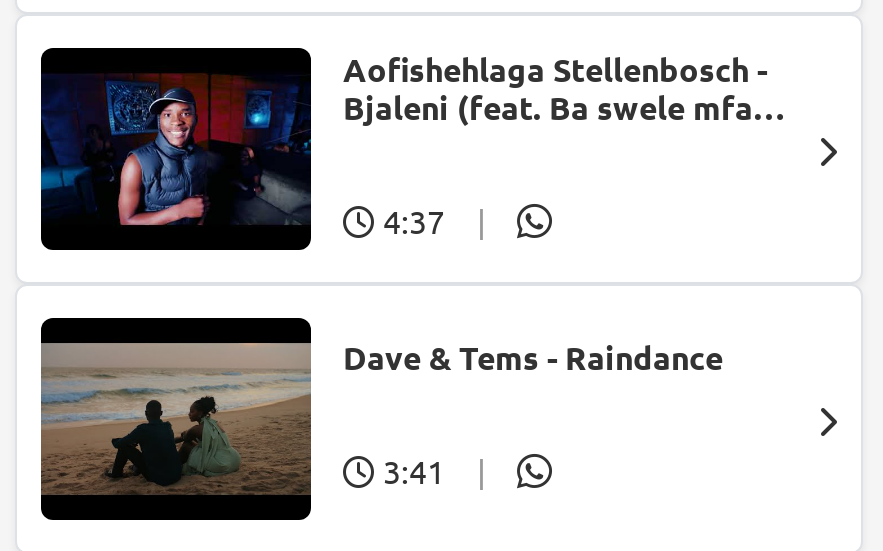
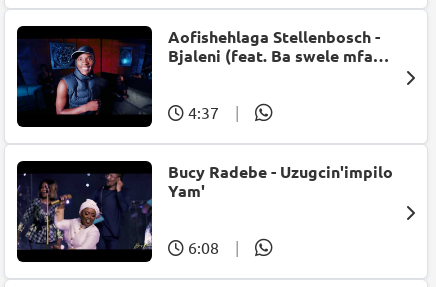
[39,337,723,524] [image] | Dave & Tems - Raindance -> [16,161,393,272] [image] | Bucy Radebe - Uzugcin'impilo | Yam'
[383,451,445,491] 3:41 -> [188,237,219,257] 6:08

